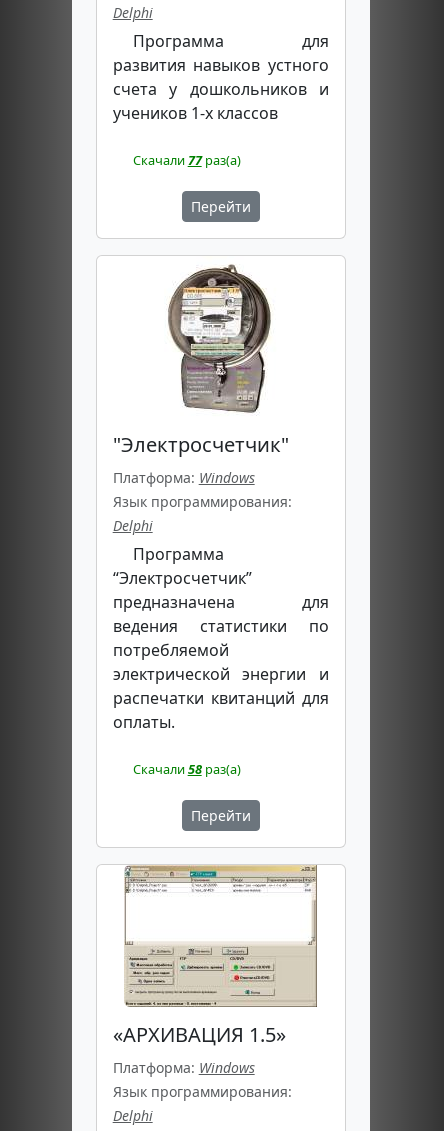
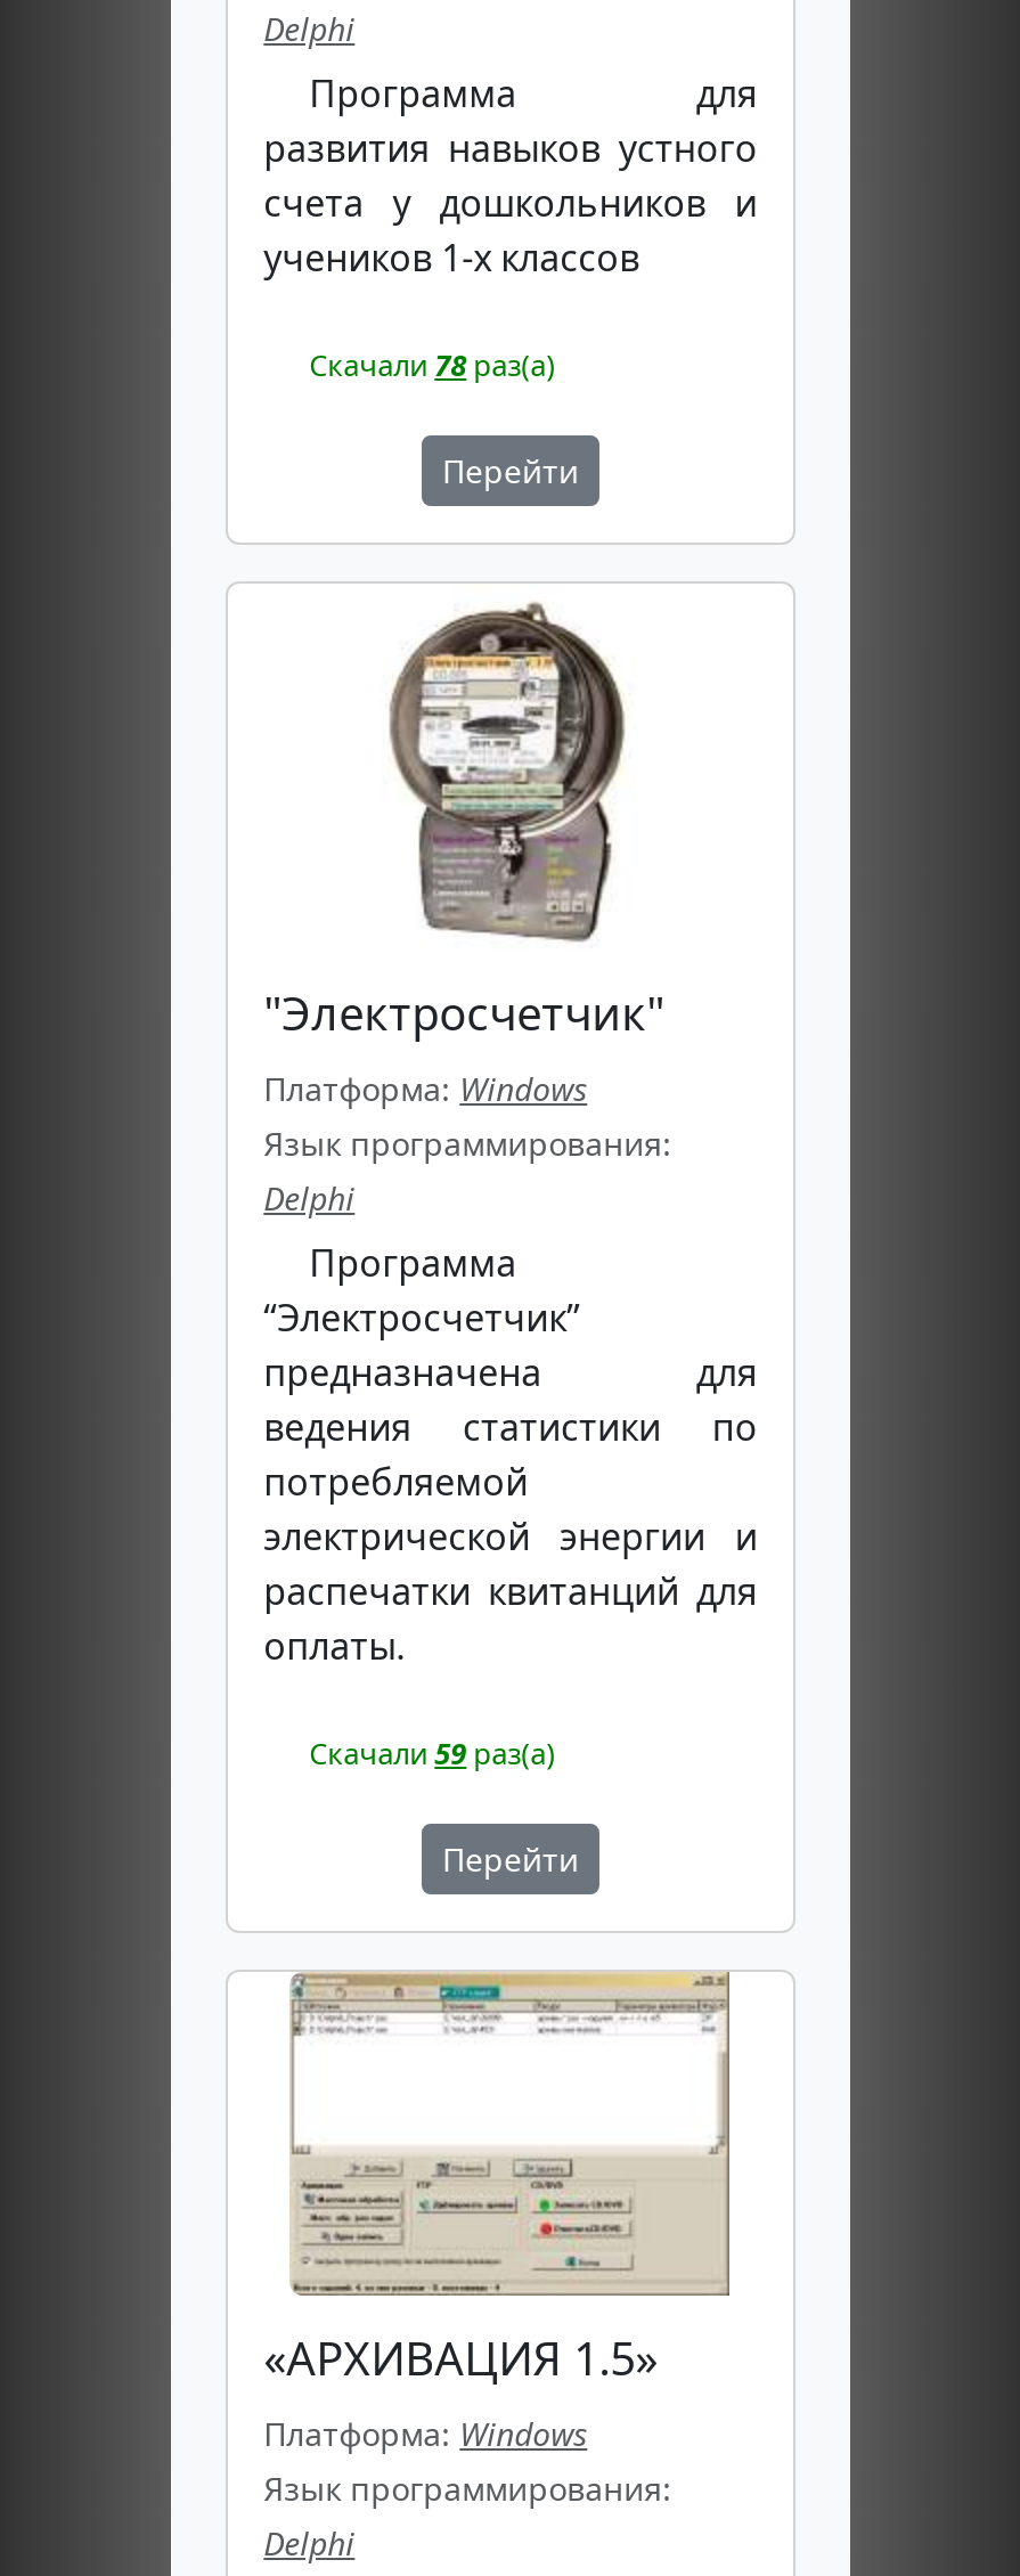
[133,151,241,169] Скачали 77 раз(а) -> [309,344,555,385] Скачали 78 раз(а)
[133,760,241,778] Скачали 58 раз(а) -> [309,1733,555,1774] Скачали 59 раз(а)

